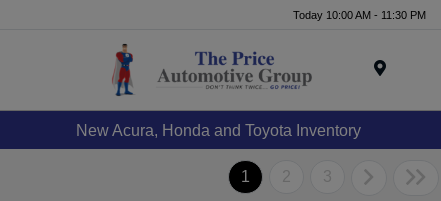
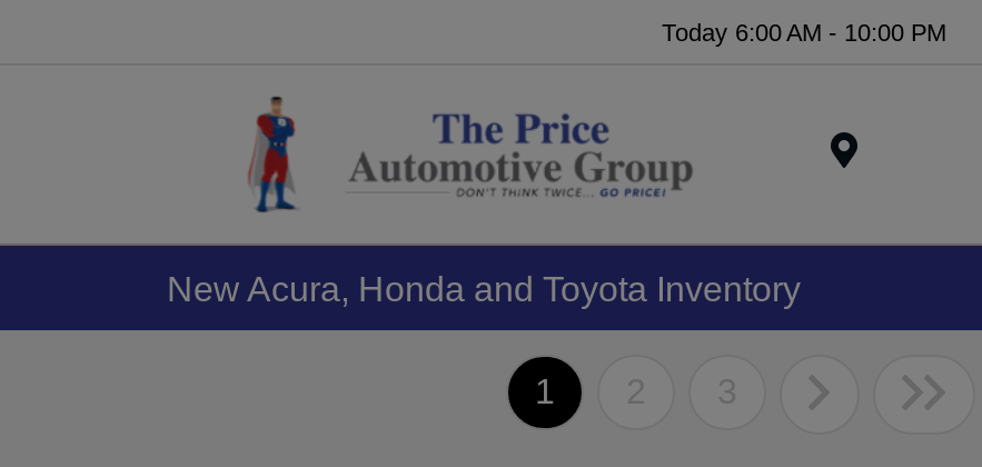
[293,8,426,20] Today 10:00 AM - 11:30 PM -> [662,18,946,44] Today 6:00 AM - 10:00 PM

